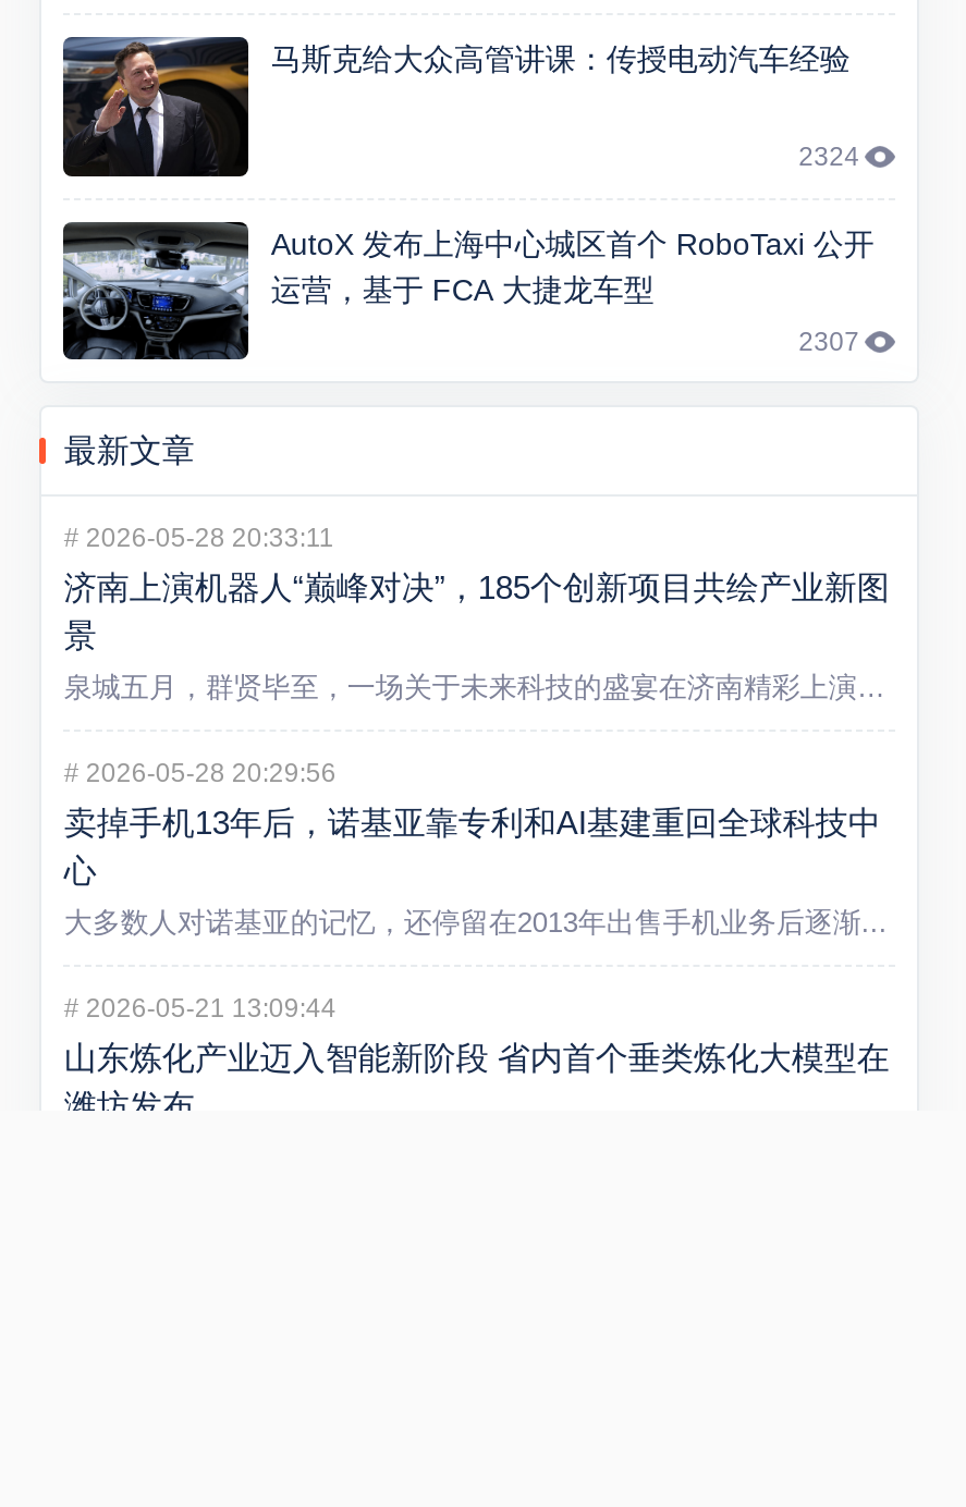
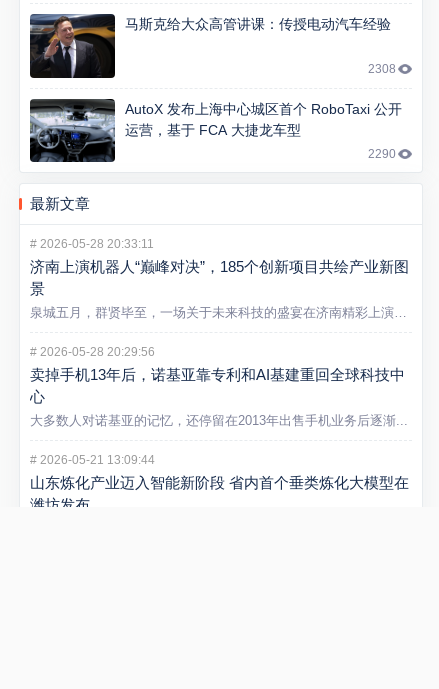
[799,141,859,172] 2324 -> [368,62,396,76] 2308
[799,326,859,356] 2307 -> [368,147,396,161] 2290

